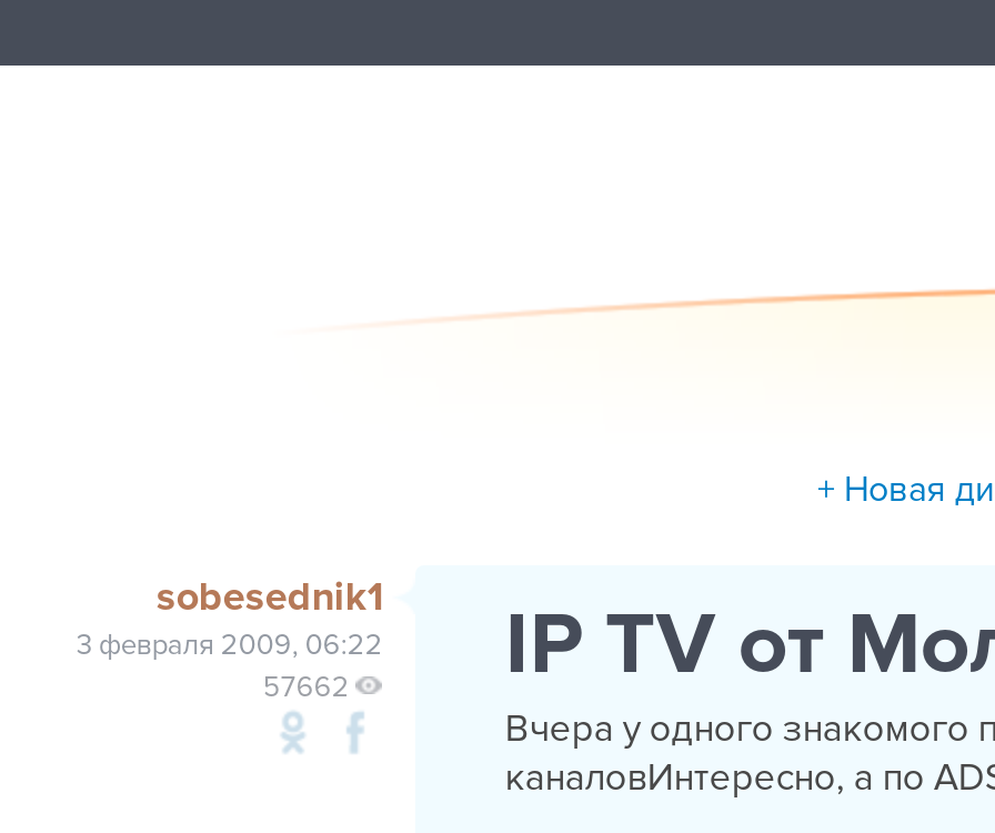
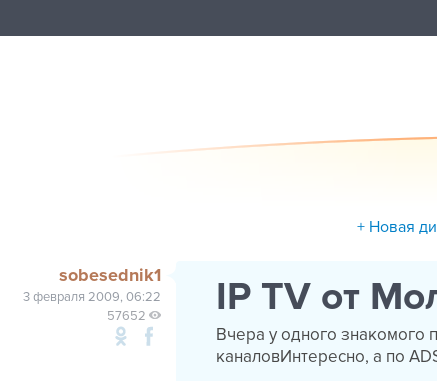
[263,670,350,705] 57662 -> [107,308,146,324] 57652

